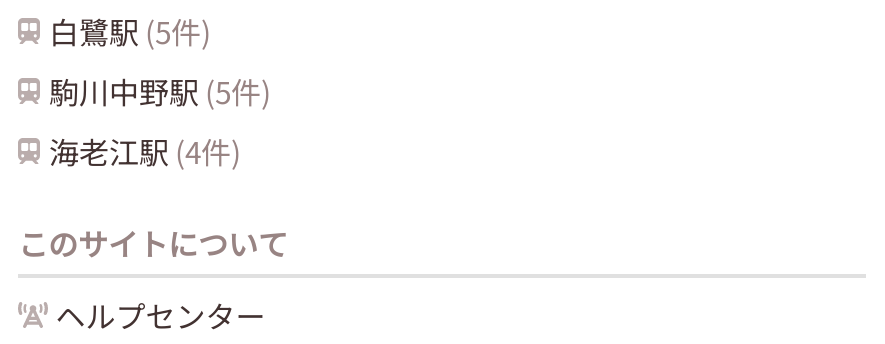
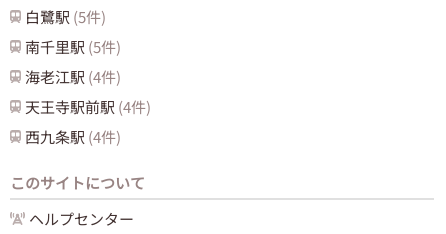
[49,69,271,111] 駒川中野駅(5件) -> [25,35,121,56] 南千里駅(5件)
none -> [25,95,151,146] 天王寺駅前駅(4件) | 西九条駅(4件)

